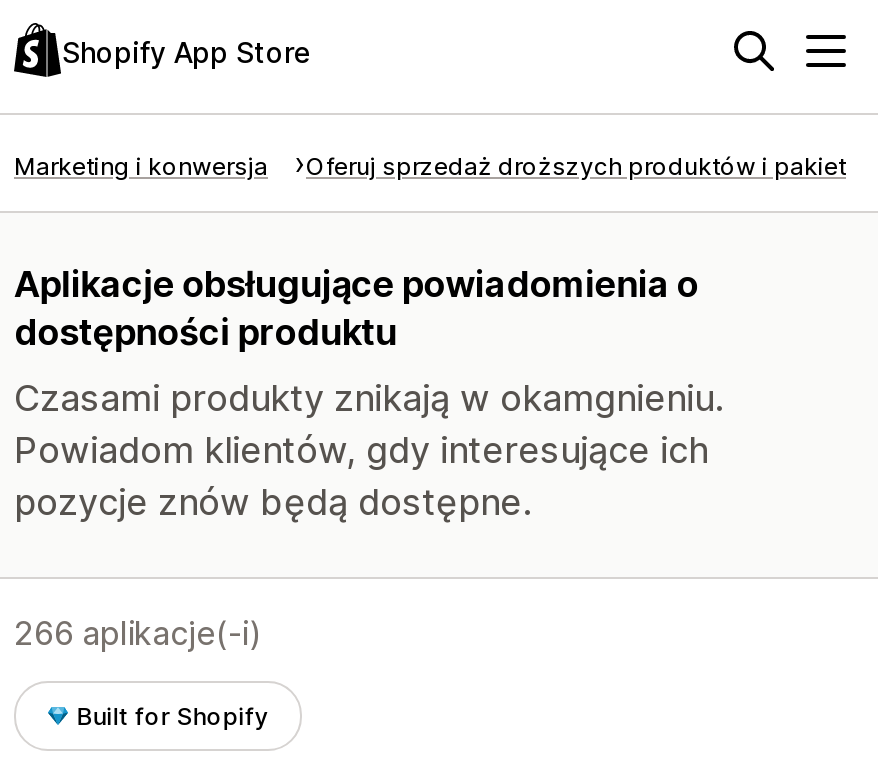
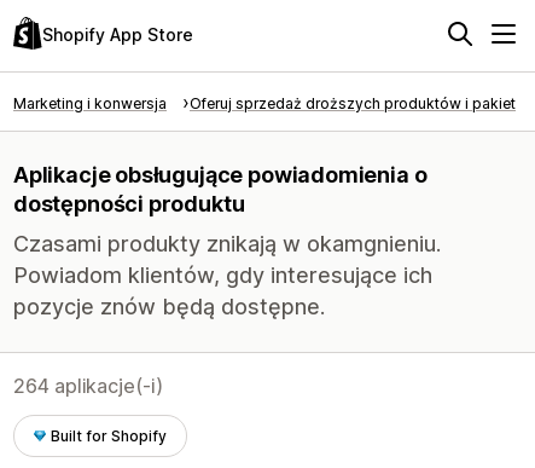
[14,613,262,653] 266 aplikacje(-i) -> [13,374,163,398] 264 aplikacje(-i)

